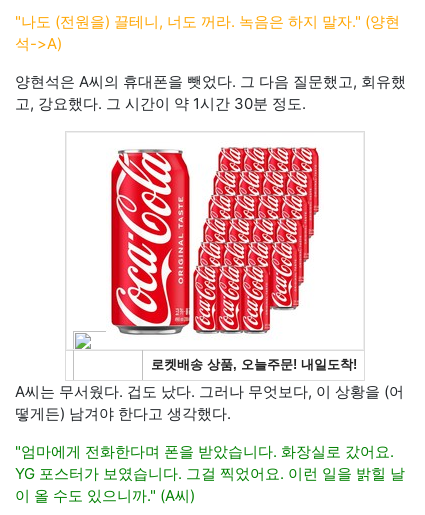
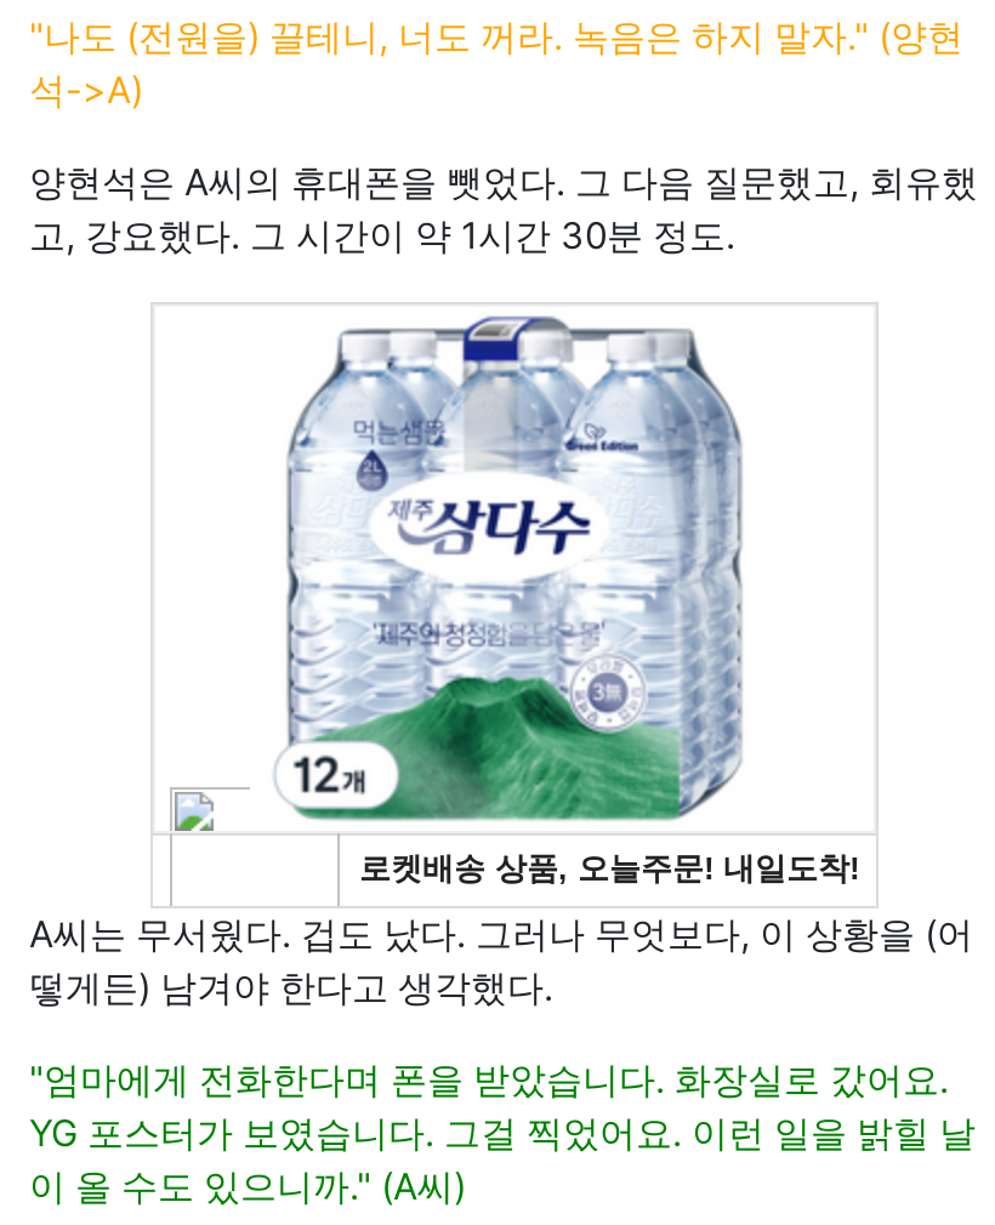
[110,137,320,345] [image] -> [262,314,767,824] [image]

